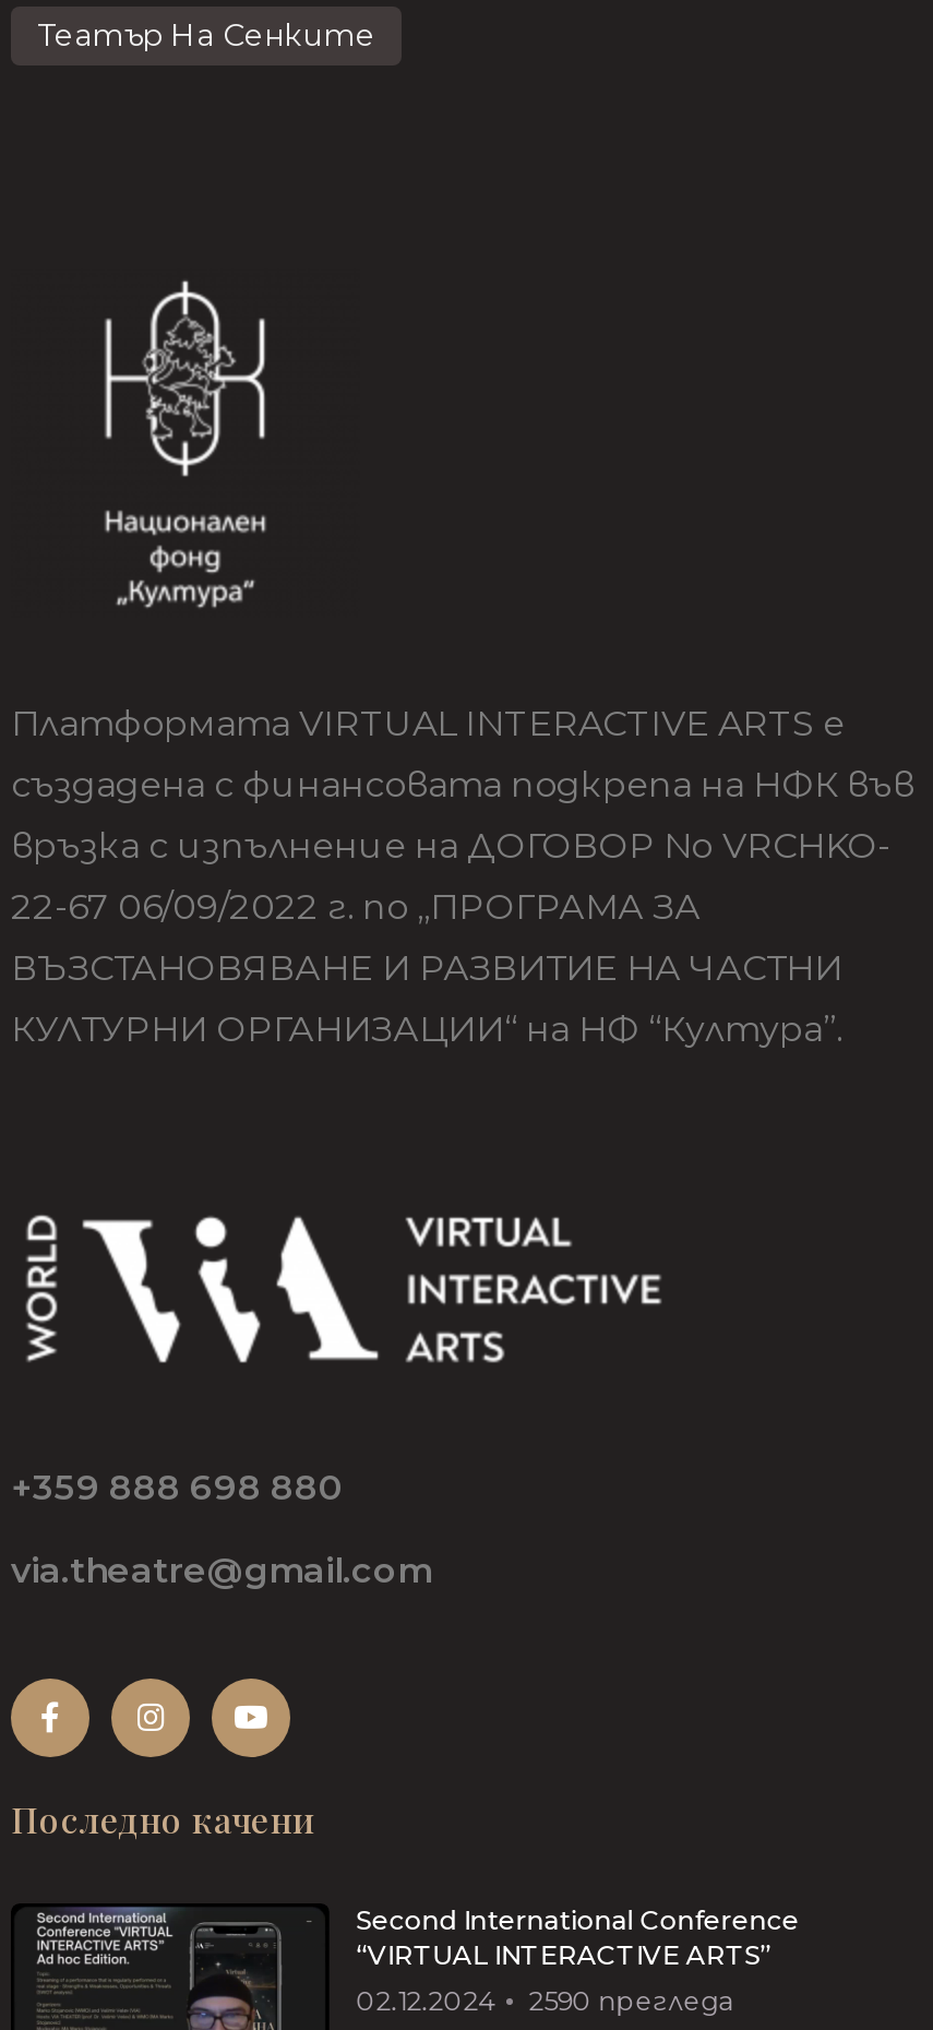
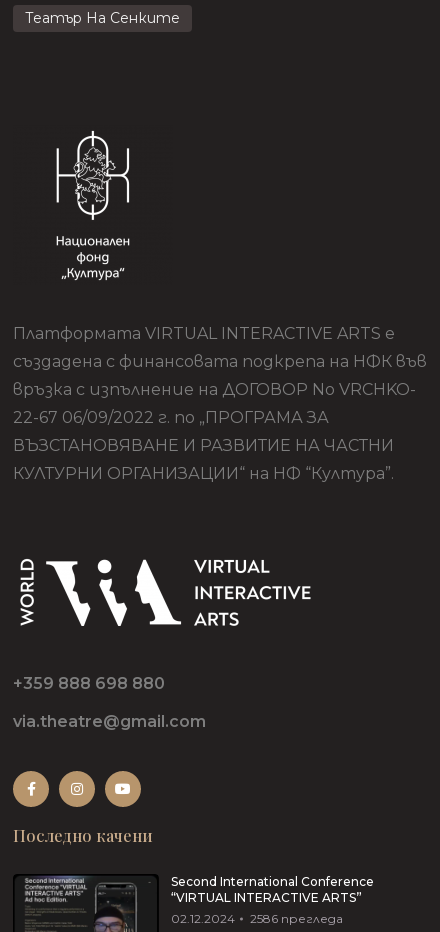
[356,1984,734,2017] 02.12.2024 2590 прегледа -> [171,911,343,926] 02.12.2024 2586 прегледа

